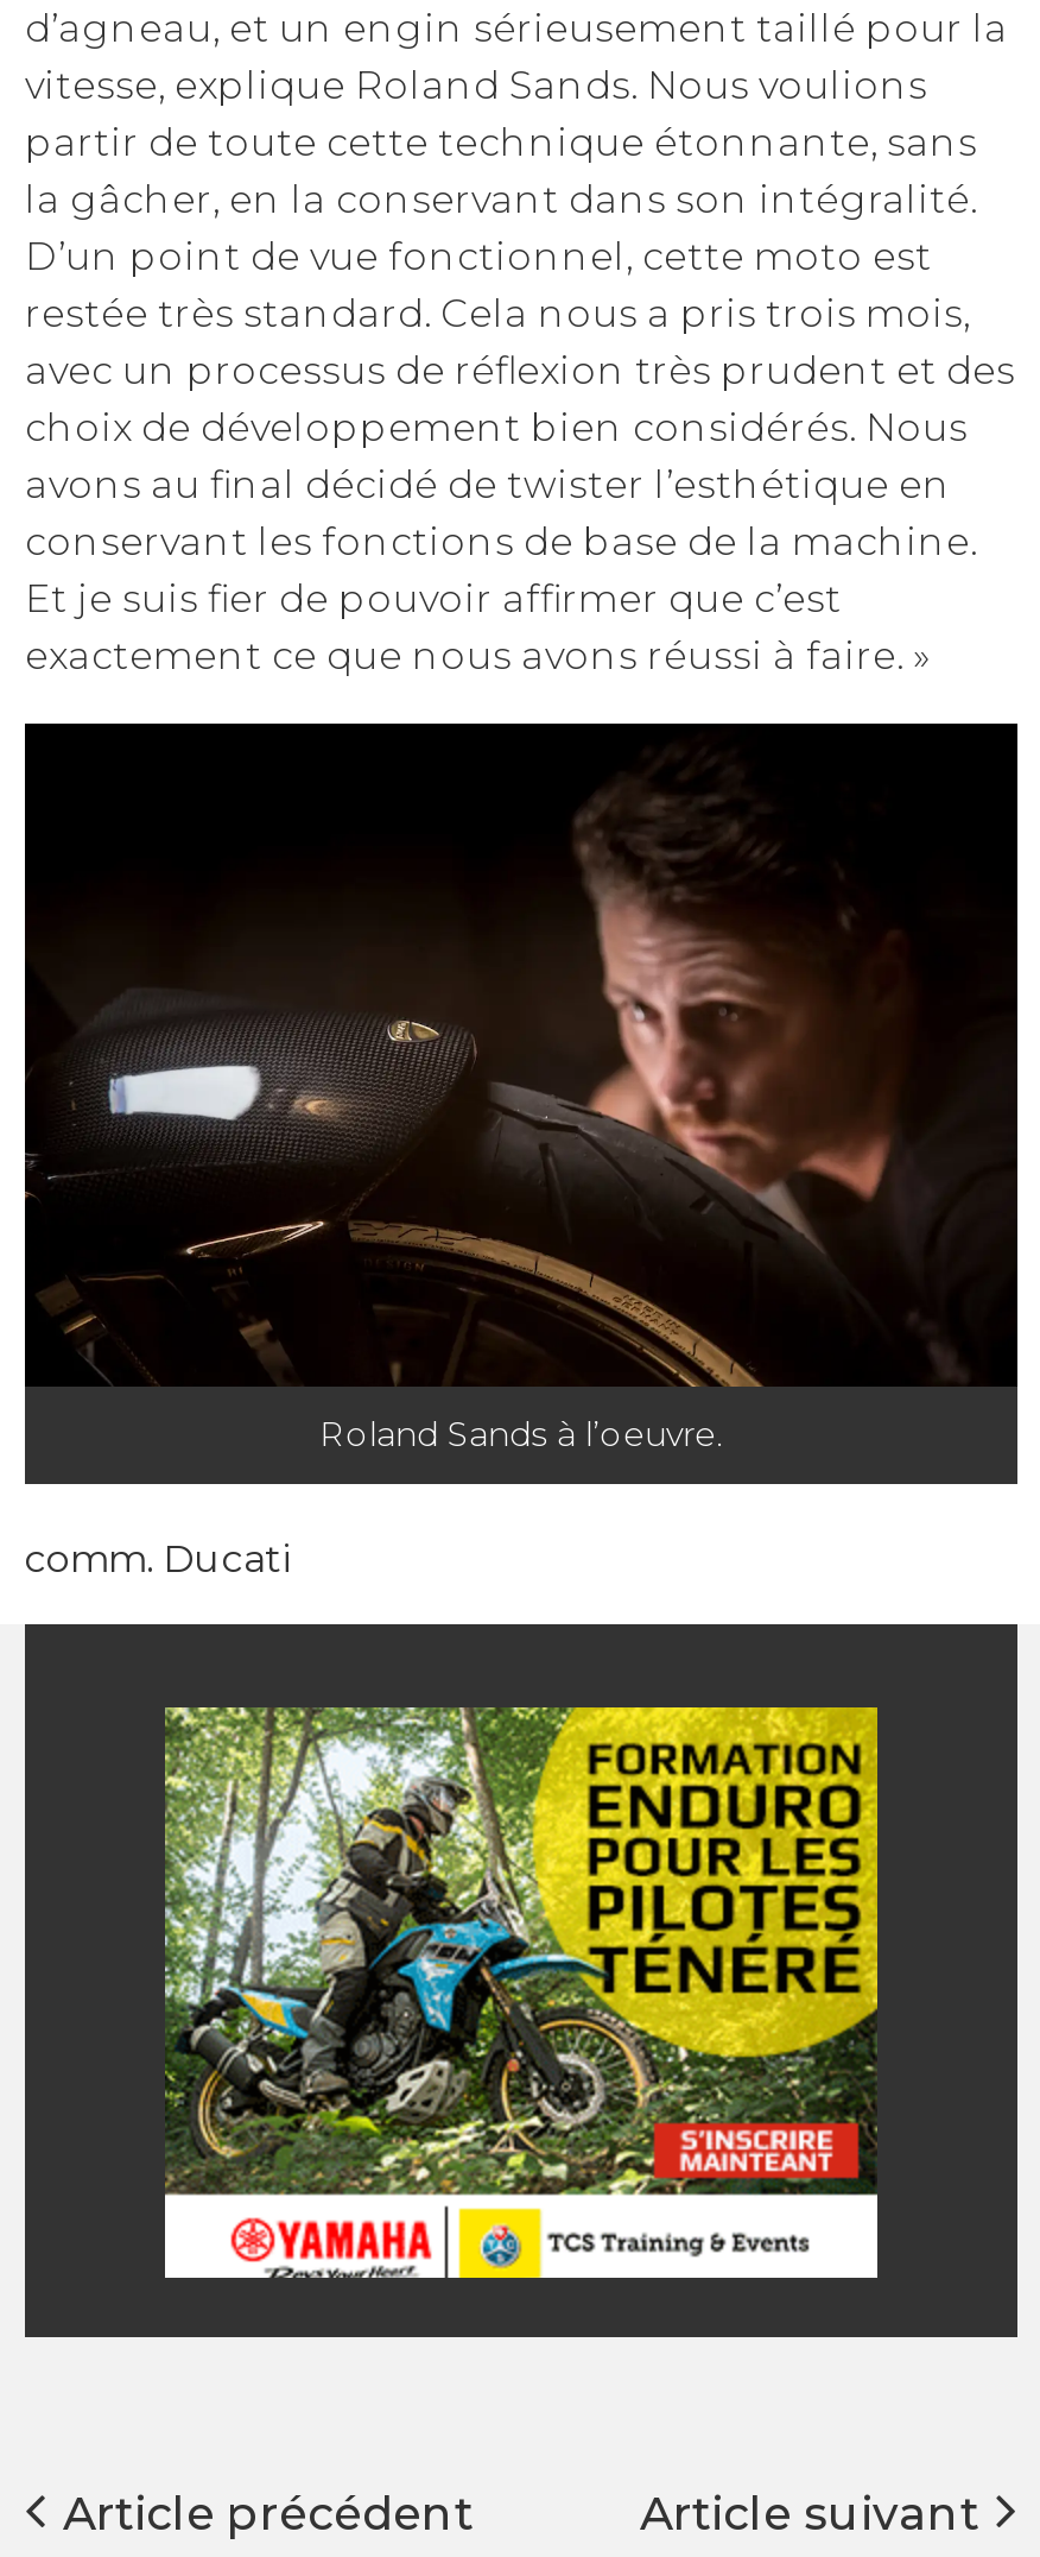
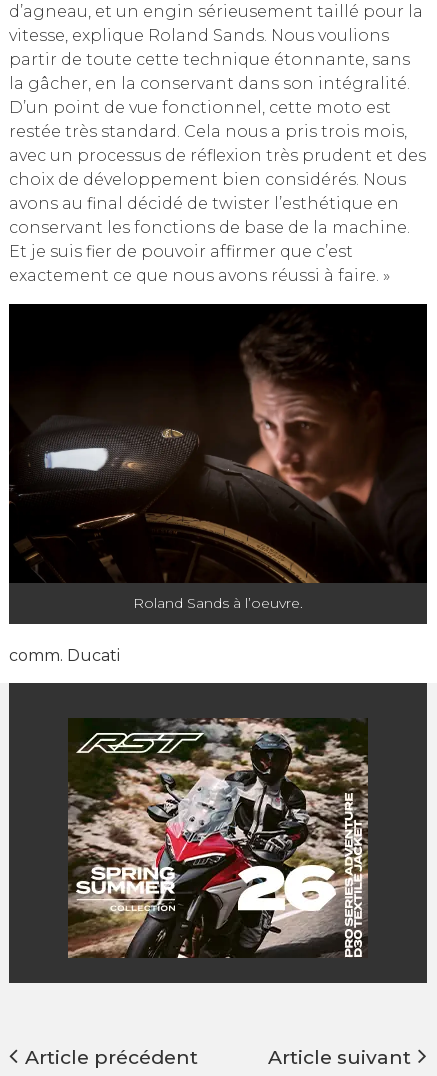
[163,1704,880,2281] [image] -> [68,717,369,959] [image]

